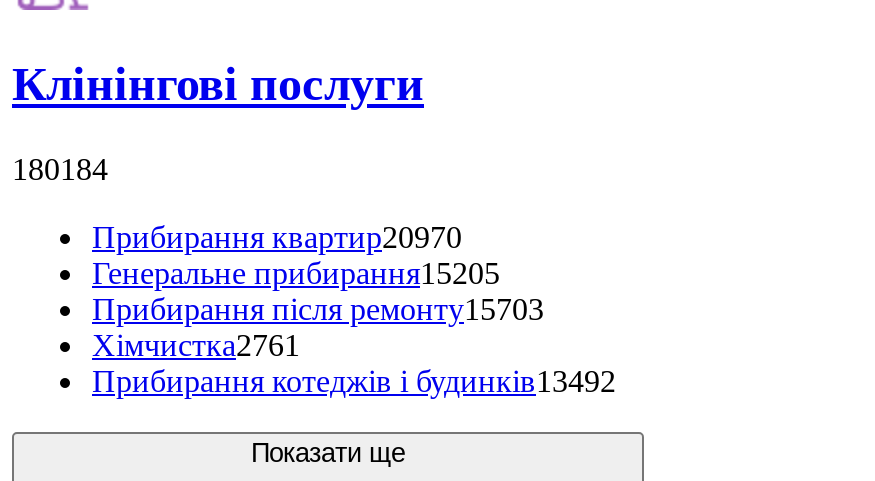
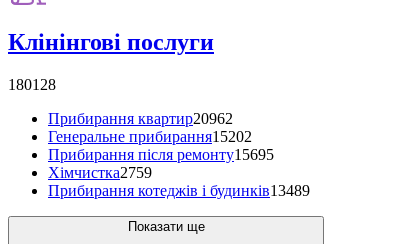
[12,152,108,186] 180184 -> [8,76,56,93] 180128
[92,220,462,254] Прибирання квартир20970 -> [48,110,233,127] Прибирання квартир20962
[92,256,500,290] Генеральне прибирання15205 -> [48,128,252,145] Генеральне прибирання15202
[92,292,544,326] Прибирання після ремонту15703 -> [48,146,274,163] Прибирання після ремонту15695
[92,328,300,362] Хімчистка2761 -> [48,164,152,181] Хімчистка2759
[92,364,616,398] Прибирання котеджів і будинків13492 -> [48,182,310,199] Прибирання котеджів і будинків13489

